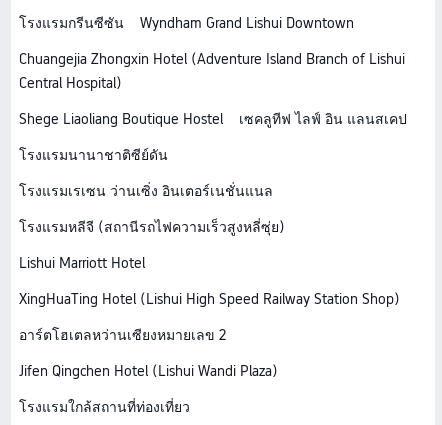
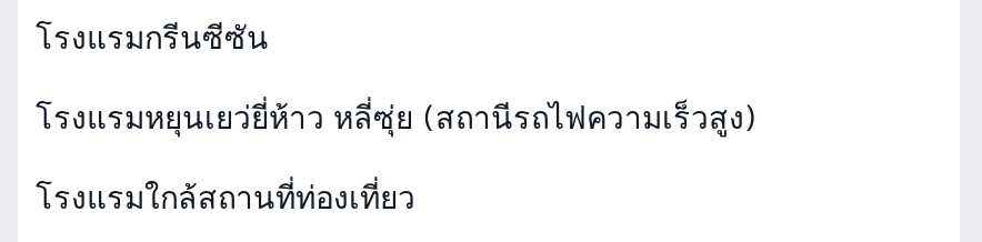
[19,15,407,379] Wyndham Grand Lishui Downtown | Chuangejia Zhongxin Hotel (Adventure Island Branch of Lishui | Central Hospital) | Shege Liaoliang Boutique Hostel | เซคลูทีฟ ไลฟ์ อิน แลนสเคป | โรงแรมนานาชาติซีย์ดัน | โรงแรมเรเซน ว่านเซิ่ง อินเตอร์เนชั่นแนล | โรงแรมหลีจี (สถานีรถไฟความเร็วสูงหลี่ซุ่ย) | Lishui Marriott Hotel | XingHuaTing Hotel (Lishui High Speed Railway Station Shop) | อาร์ตโฮเตลหว่านเซียงหมายเลข 2 | Jifen Qingchen Hotel (Lishui Wandi Plaza) -> [36,100,758,135] โรงแรมหยุนเยว่ยี่ห้าว หลี่ซุ่ย (สถานีรถไฟความเร็วสูง)

